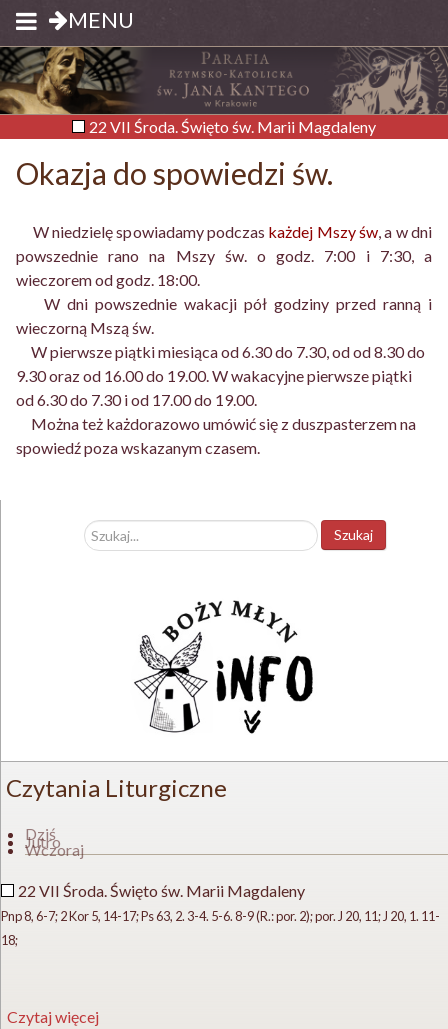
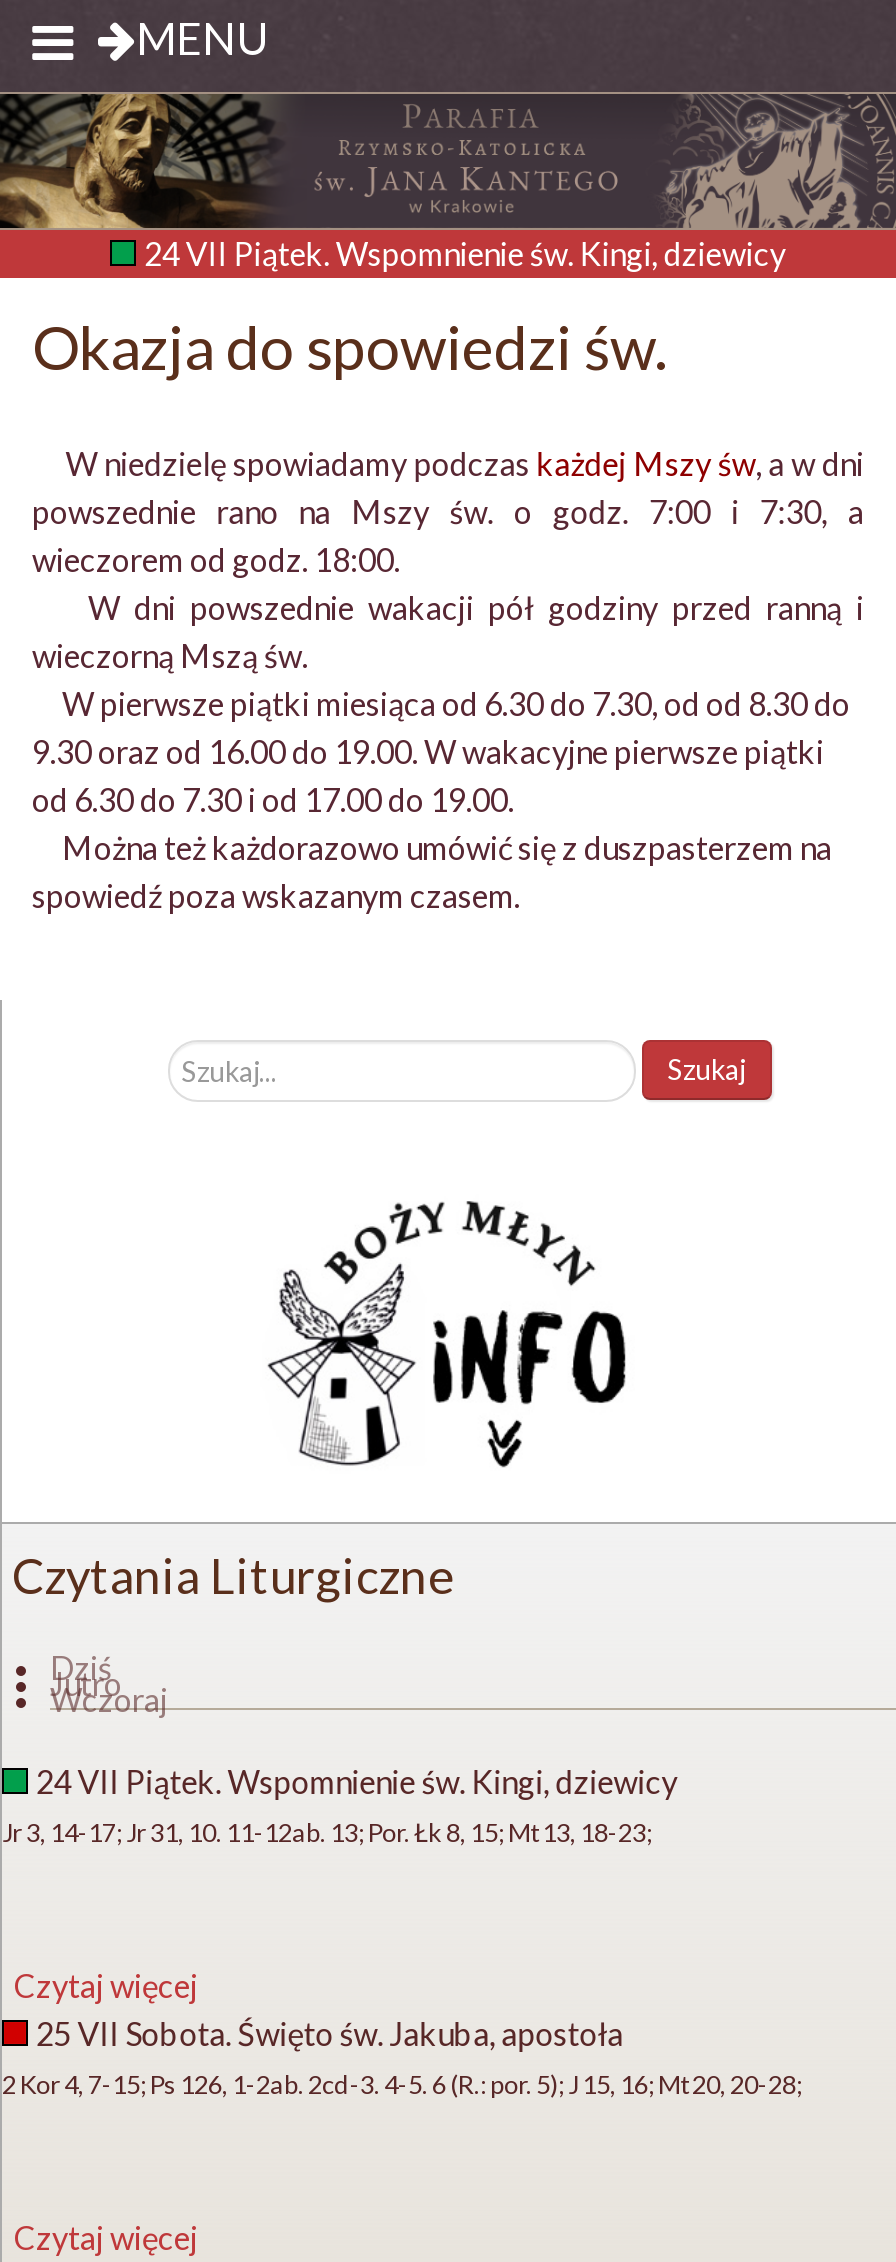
[89,116,376,135] 22 VII Środa. Święto św. Marii Magdaleny -> [144,233,786,271] 24 VII Piątek. Wspomnienie św. Kingi, dziewicy
[1,881,440,924] 22 VII Środa. Święto św. Marii Magdaleny | Pnp 8, 6-7; 2 Kor 5, 14-17; Ps 63, 2. 3-4. 5-6. 8-9 (R.: por. 2); por. J 20, 11; J 20, 1. 11- -> [2,1761,678,1847] 24 VII Piątek. Wspomnienie św. Kingi, dziewicy | Jr 3, 14-17; Jr 31, 10. 11-12ab. 13; Por. Łk 8, 15; Mt 13, 18-23;
[1,932,18,948] 18; -> [2,1965,802,2099] Czytaj więcej | 25 VII Sobota. Święto św. Jakuba, apostoła | 2 Kor 4, 7-15; Ps 126, 1-2ab. 2cd-3. 4-5. 6 (R.: por. 5); J 15, 16; Mt 20, 20-28;

